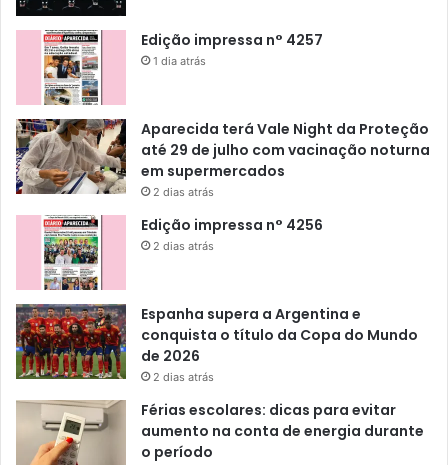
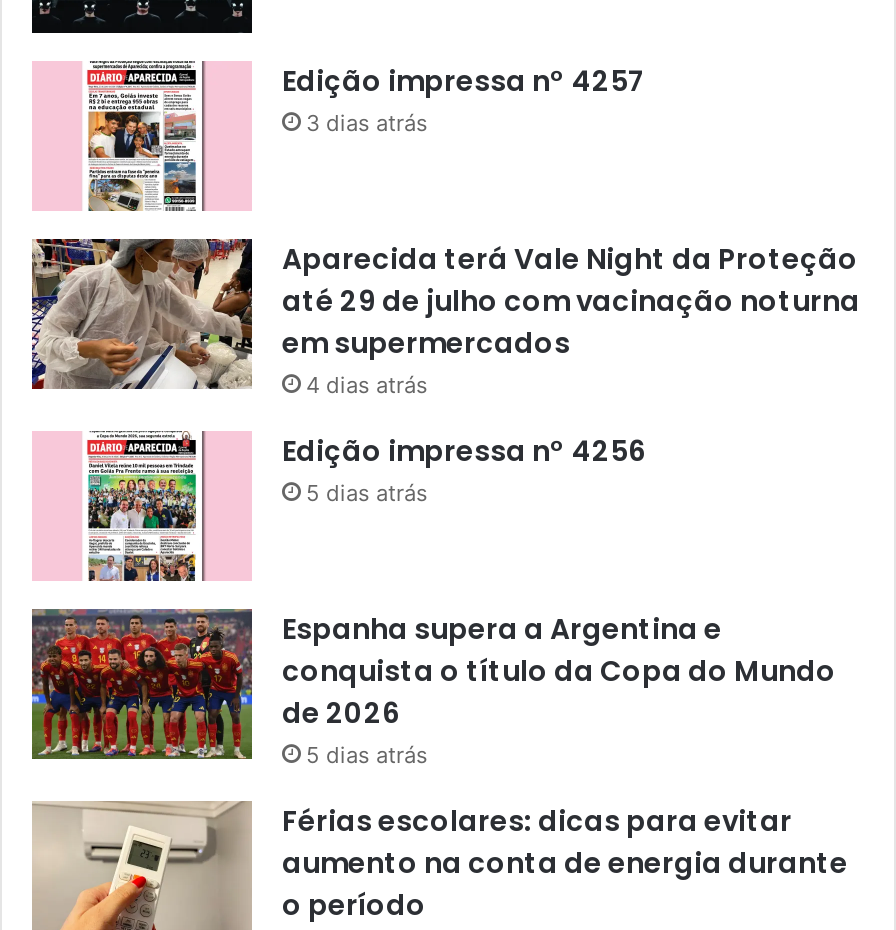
[153,54,206,68] 1 dia atrás -> [306,109,428,137] 3 dias atrás
[153,185,214,199] 2 dias atrás -> [306,371,428,399] 4 dias atrás
[153,239,214,253] 2 dias atrás -> [306,479,428,507] 5 dias atrás
[153,370,214,384] 2 dias atrás -> [306,741,428,769] 5 dias atrás

